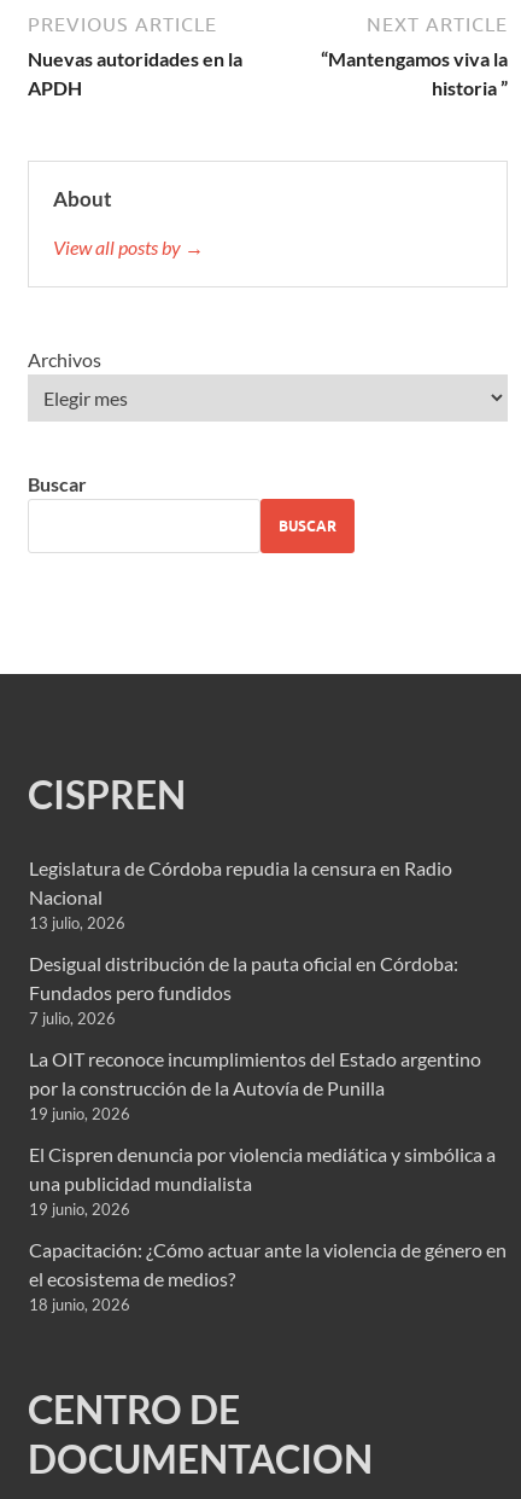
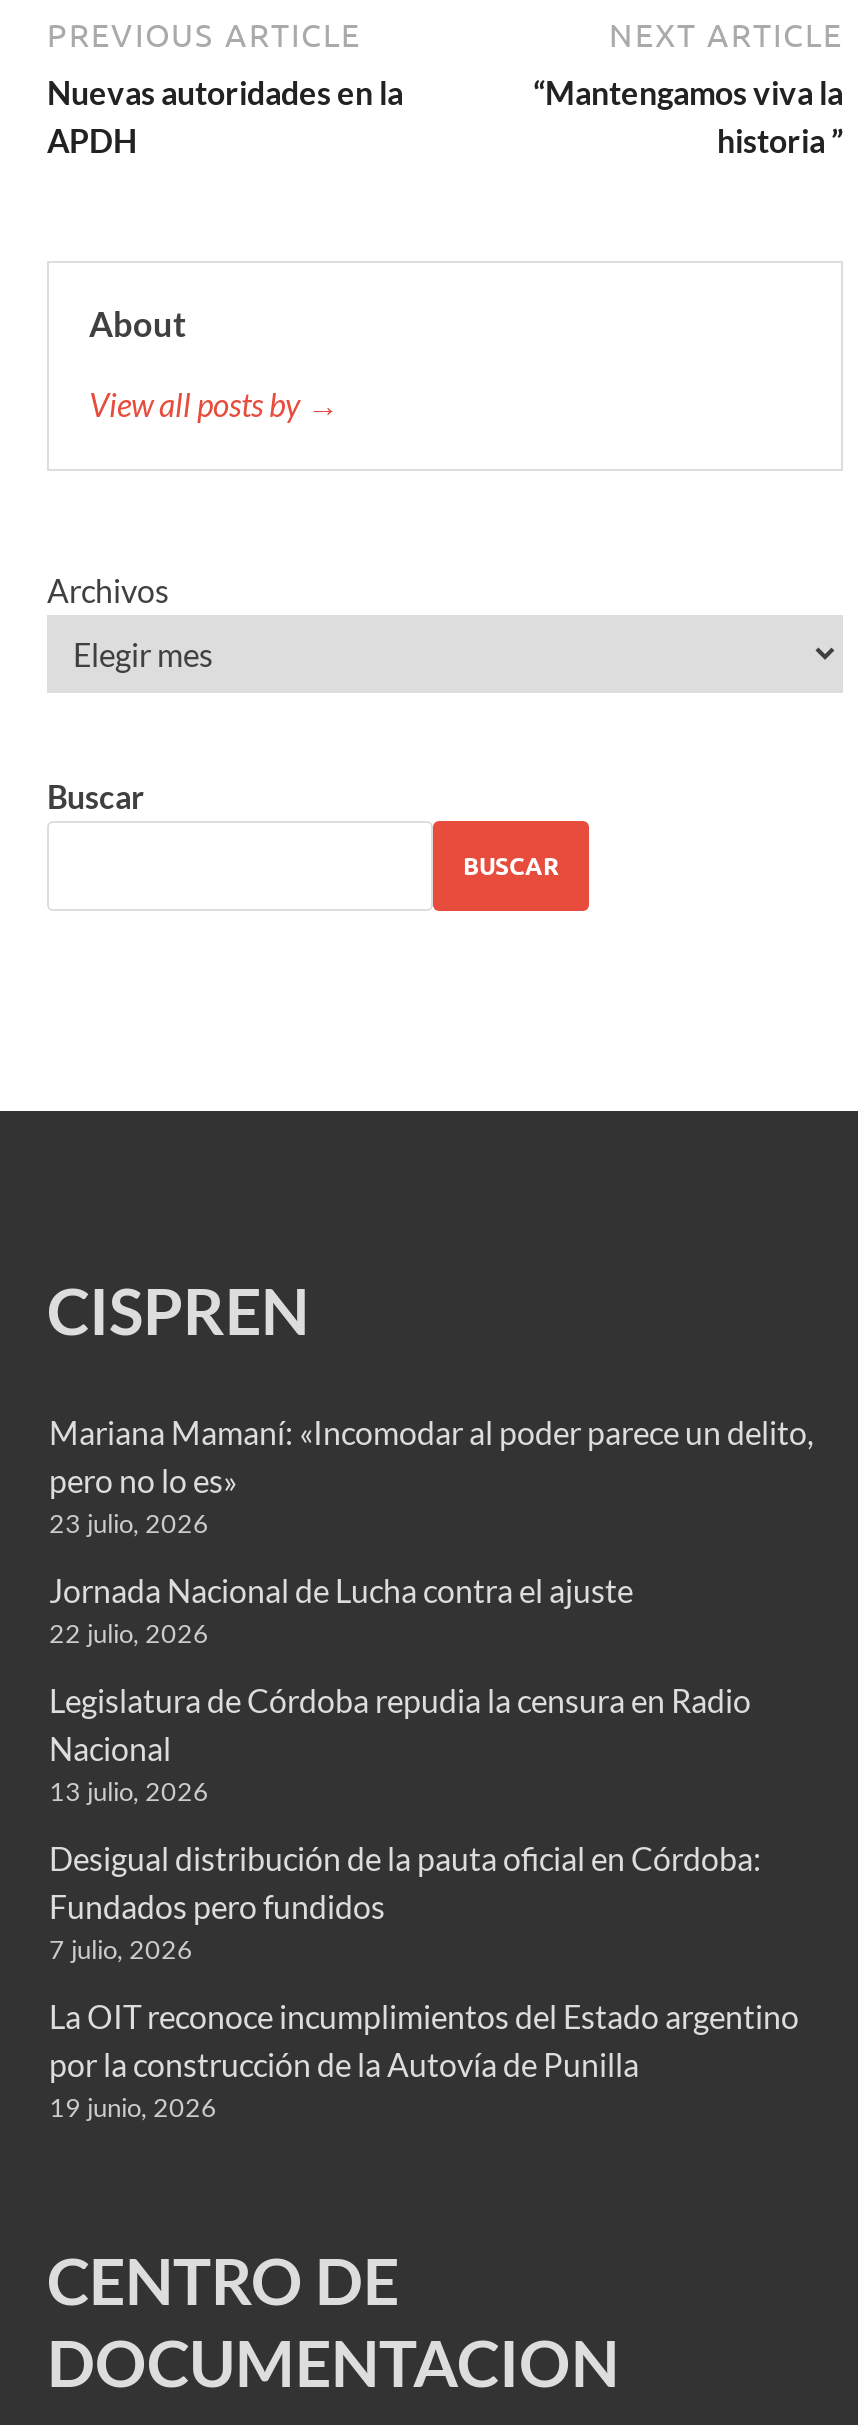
none -> [49,1413,813,1649] Mariana Mamaní: «Incomodar al poder parece un delito, | pero no lo es» | 23 julio, 2026 | Jornada Nacional de Lucha contra el ajuste | 22 julio, 2026
moved [29,857,481,1123] -> [49,1681,799,2123]: Legislatura de Córdoba repudia la censura en Radio | Nacional | 13 julio, 2026 | ... | por la construcción de la Autovía de Punilla | 19 junio, 2026
[29,1143,507,1314] El Cispren denuncia por violencia mediática y simbólica a | una publicidad mundialista | 19 junio, 2026 | Capacitación: ¿Cómo actuar ante la violencia de género en | el ecosistema de medios? | 18 junio, 2026 -> none

